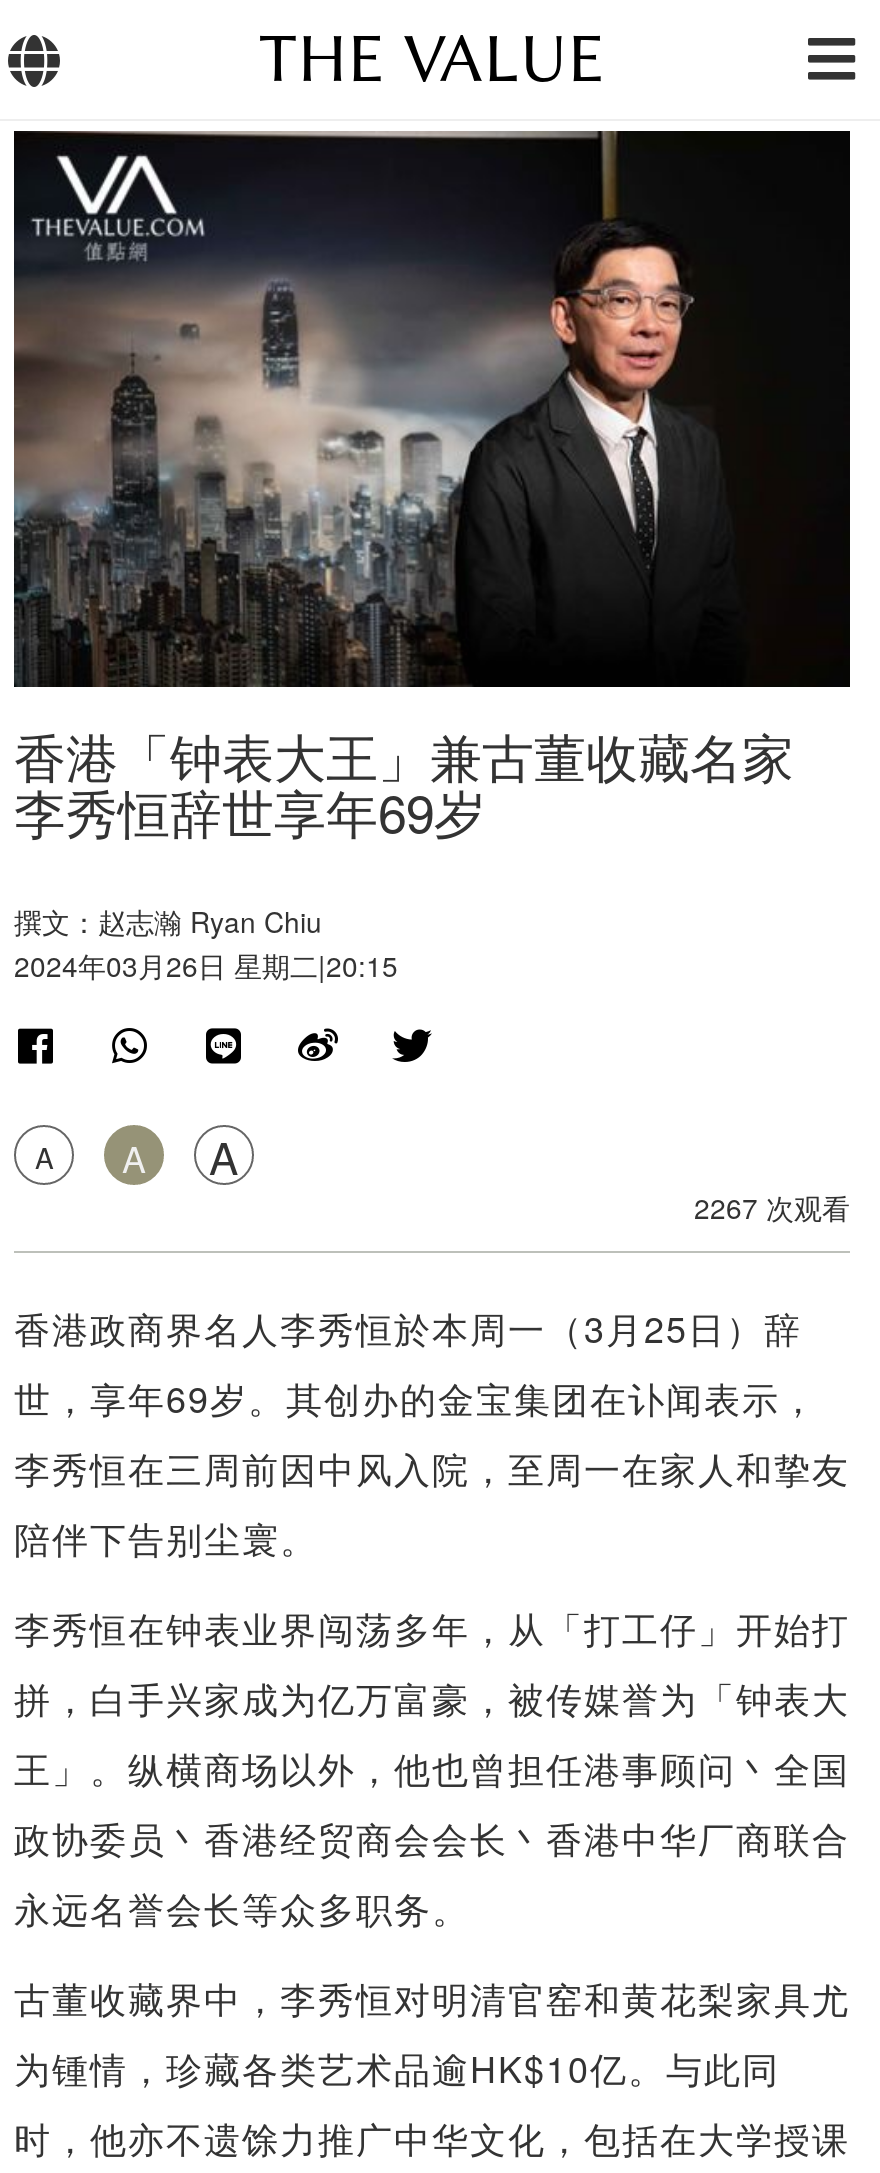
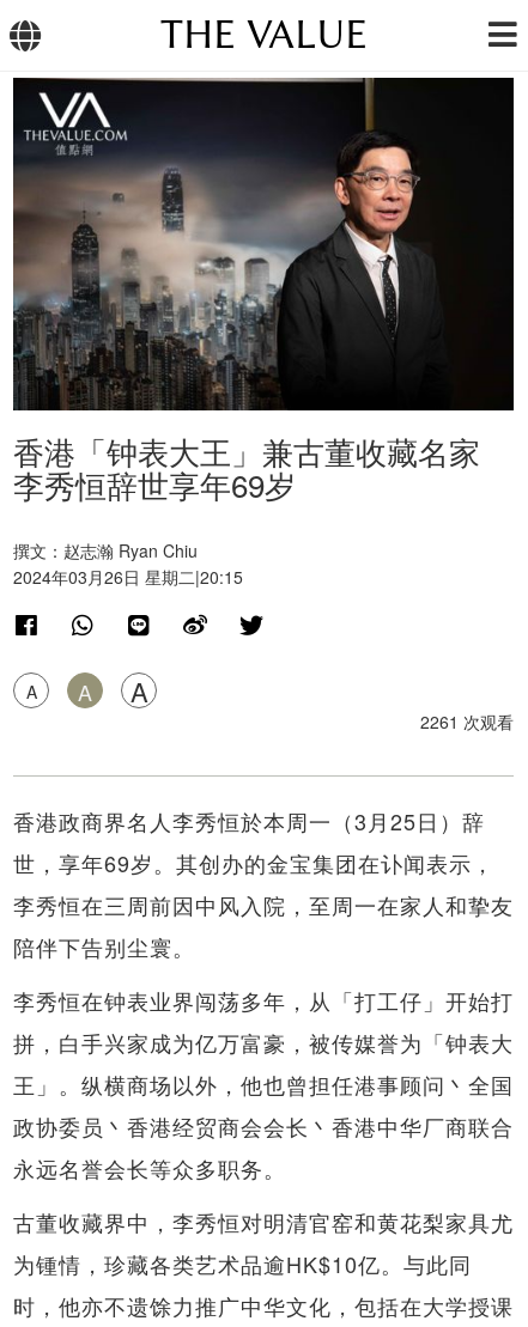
[694,1188,850,1228] 2267 次观看 -> [420,710,514,734] 2261 次观看

